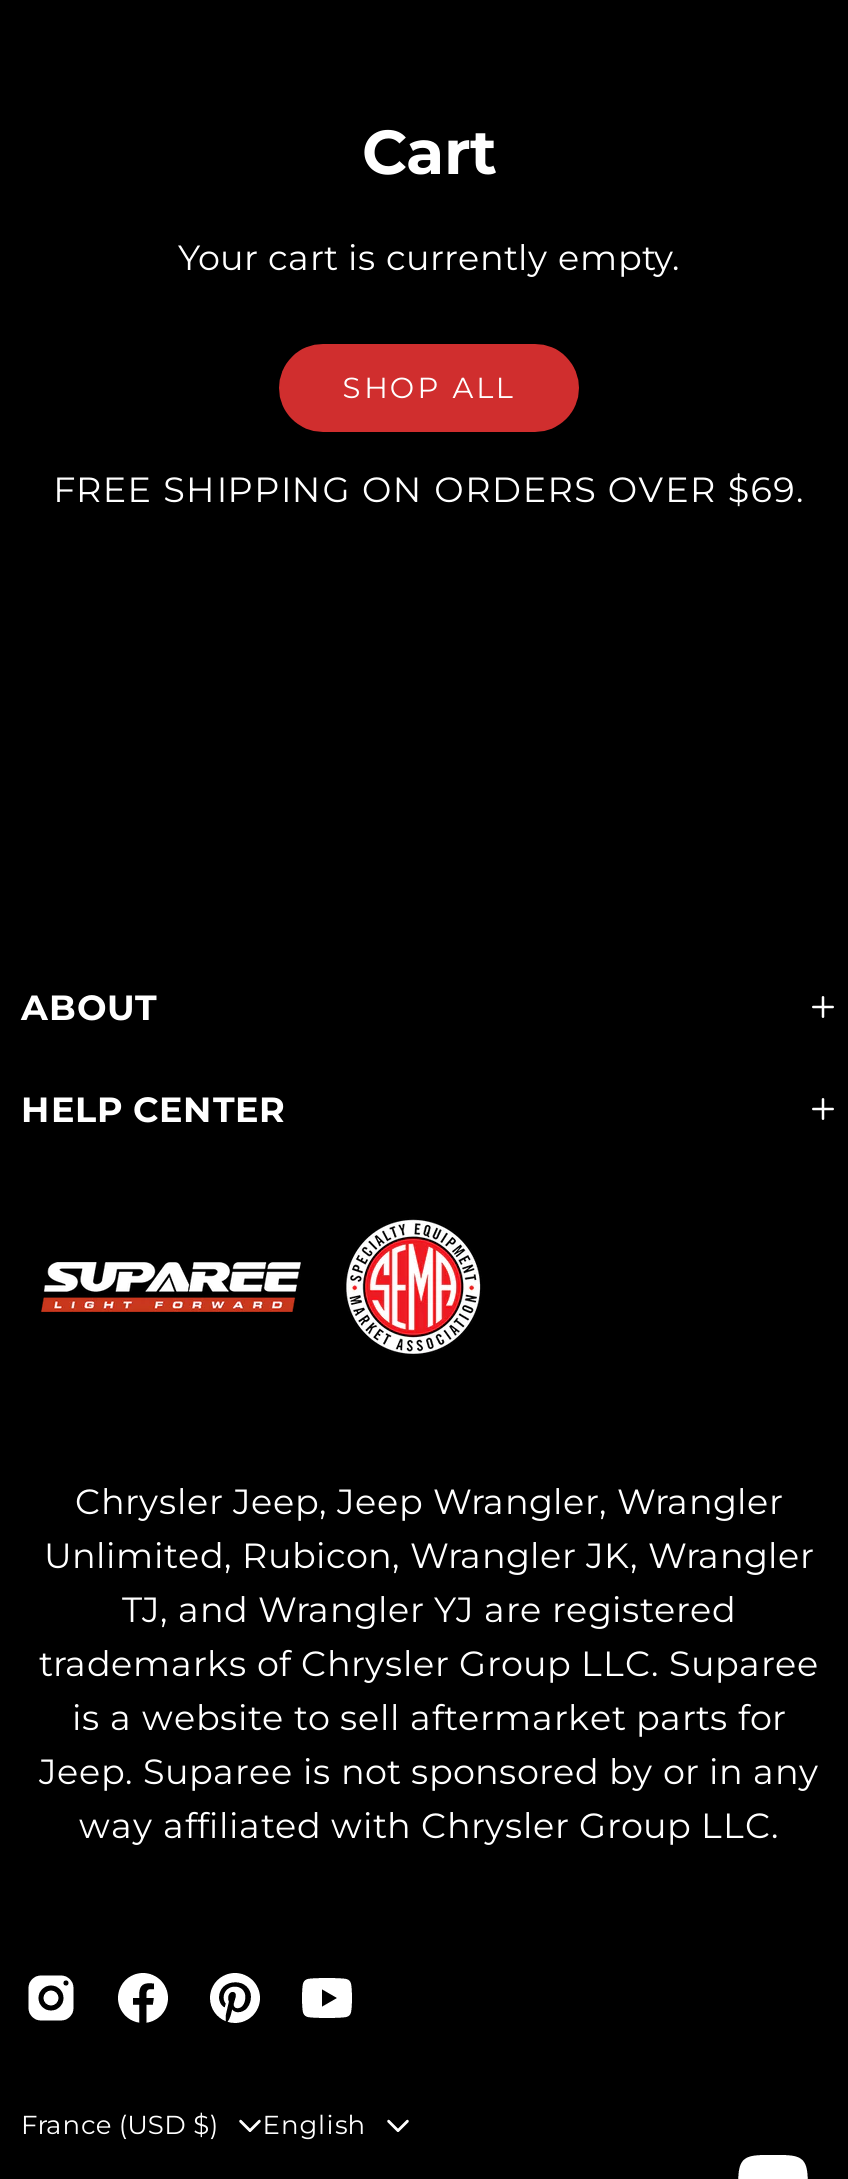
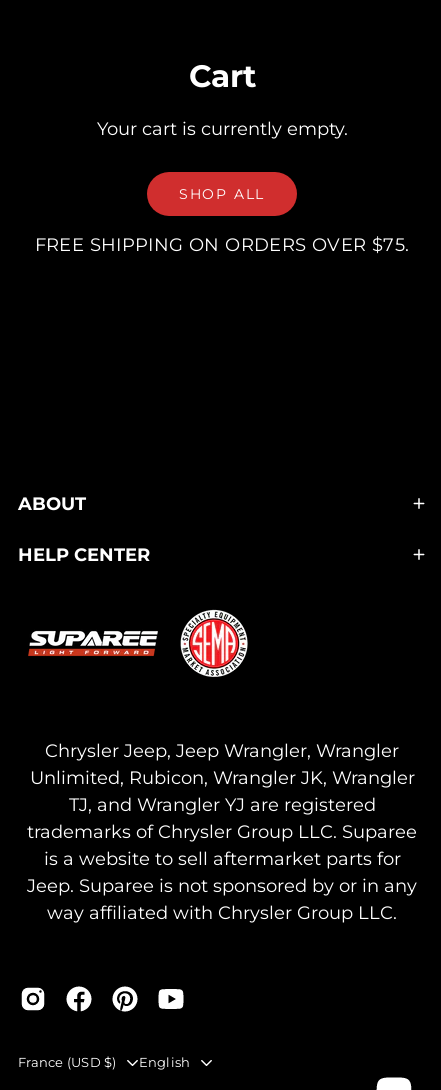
[53,467,805,509] FREE SHIPPING ON ORDERS OVER $69. -> [35,234,409,255] FREE SHIPPING ON ORDERS OVER $75.

